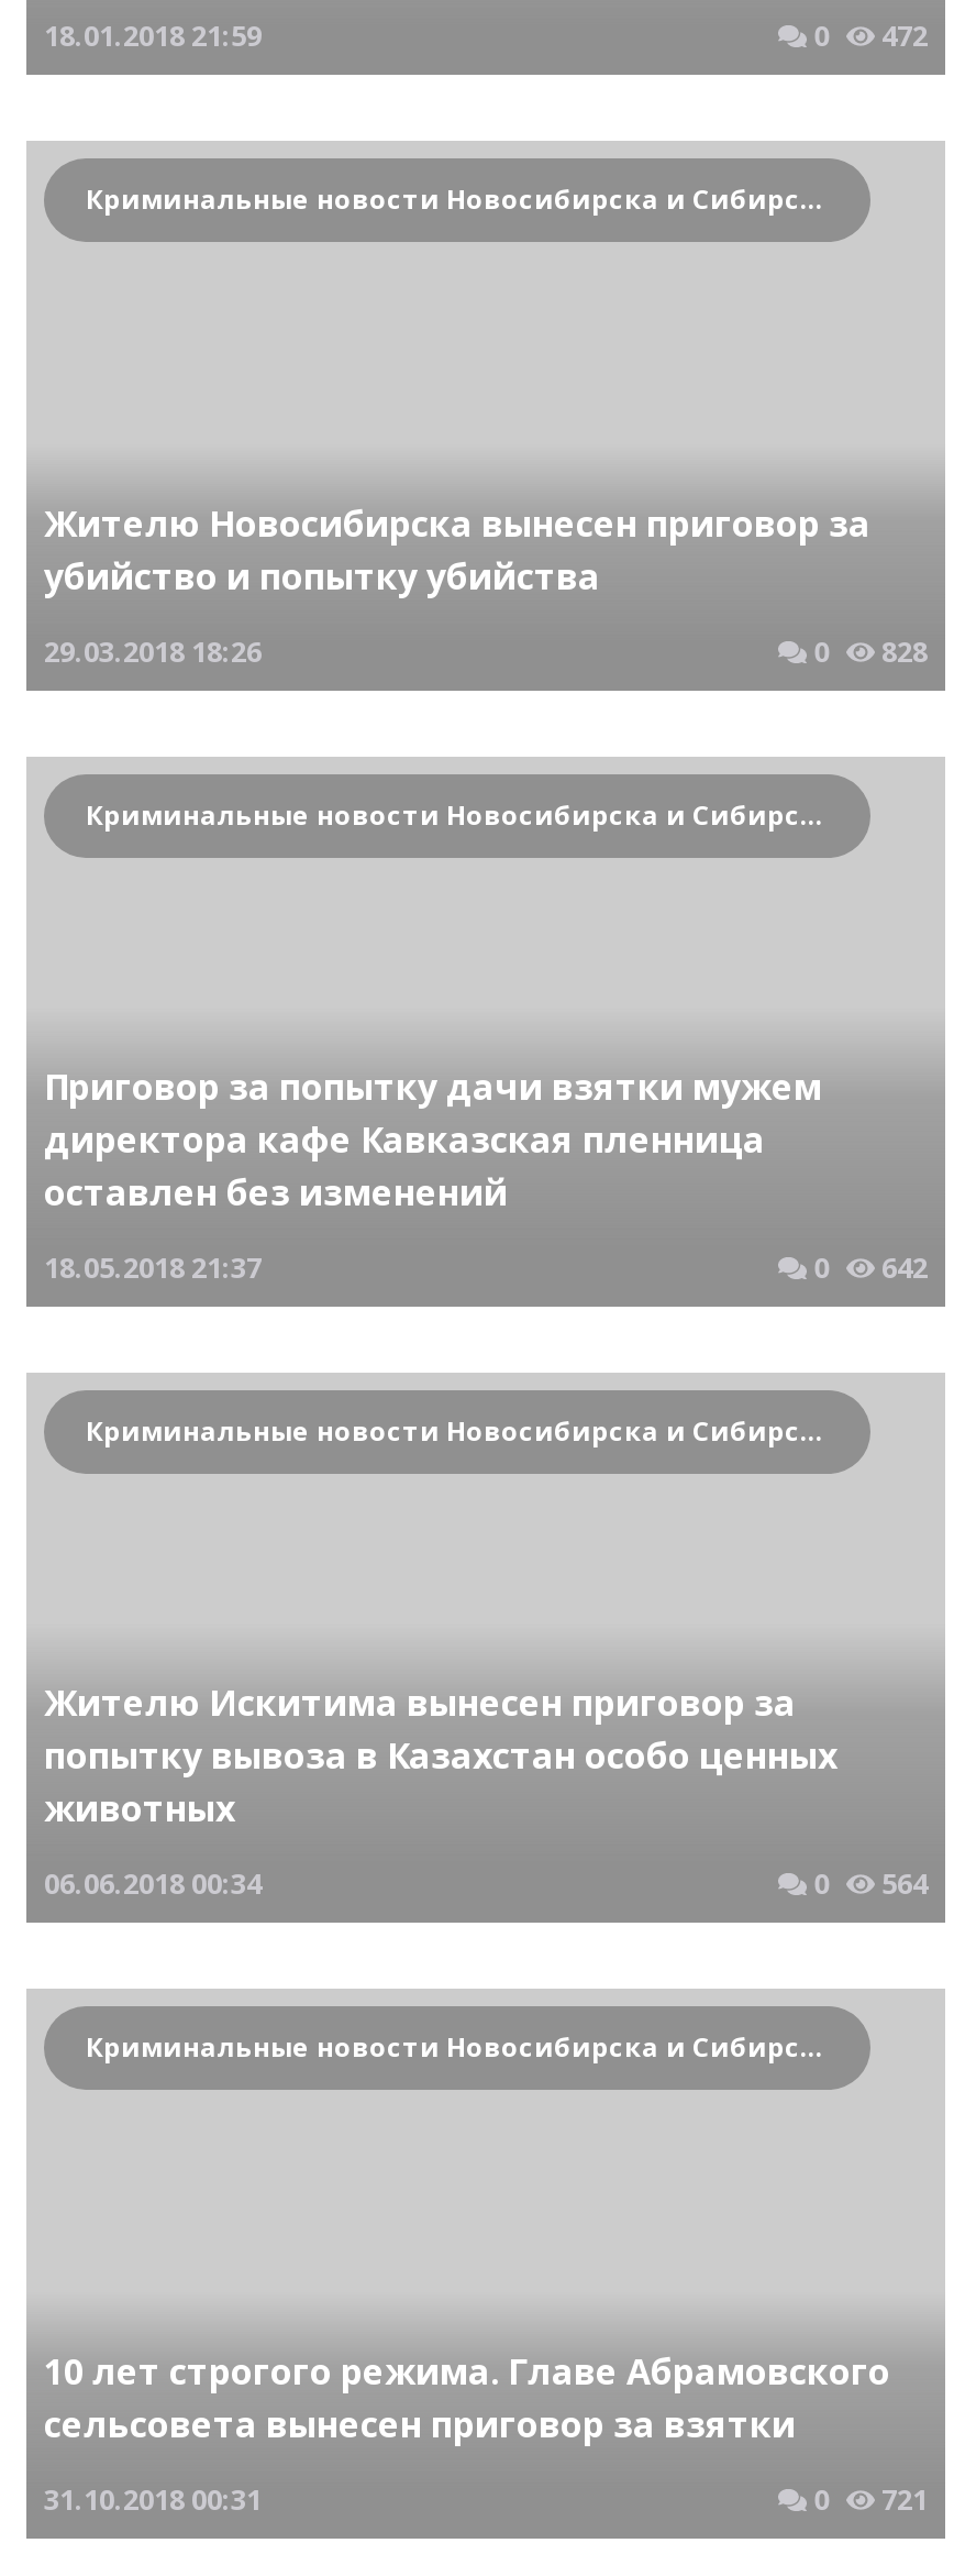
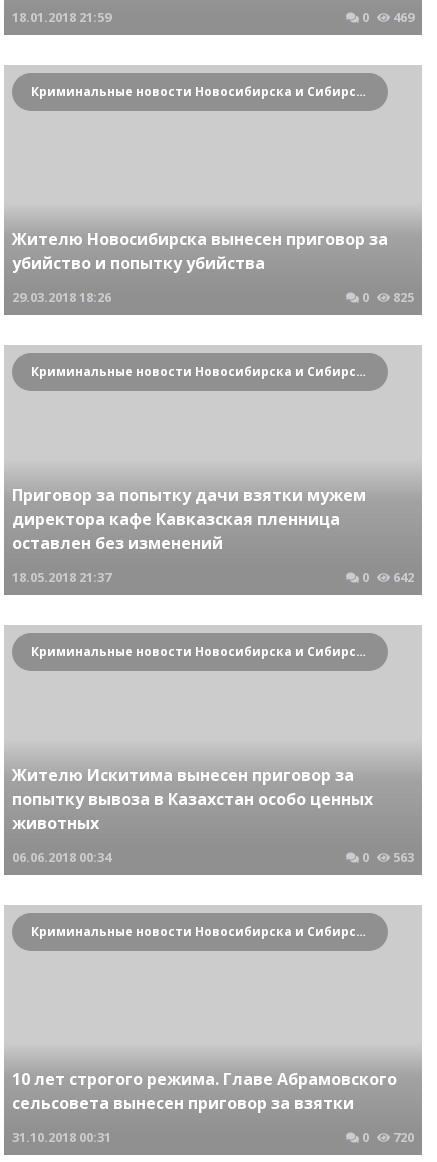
[807,15,928,55] 0 472 -> [359,8,414,26] 0 469
[807,631,928,671] 0 828 -> [359,288,414,306] 0 825
[807,1863,928,1903] 0 564 -> [359,848,414,866] 0 563
[807,2479,928,2519] 0 721 -> [359,1128,414,1146] 0 720

